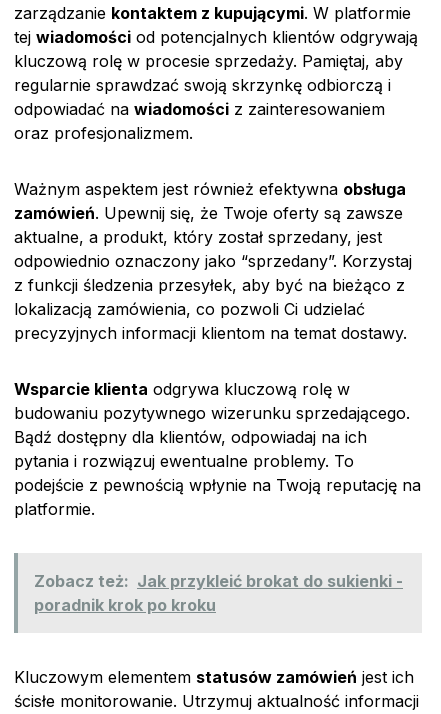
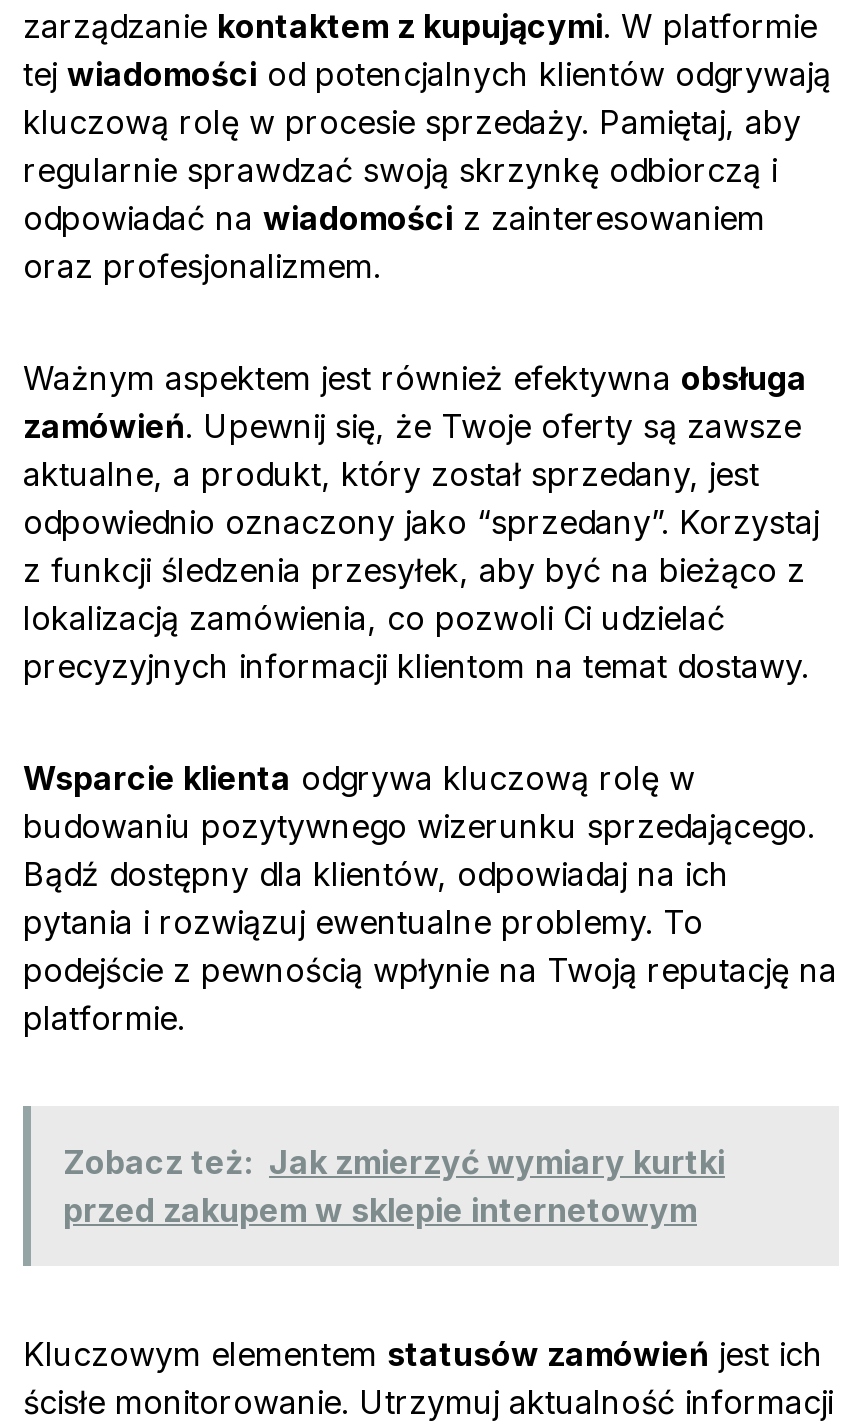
[34,571,403,615] Zobacz też: Jak przykleić brokat do sukienki - | poradnik krok po kroku -> [63,1141,725,1229] Zobacz też: Jak zmierzyć wymiary kurtki | przed zakupem w sklepie internetowym

